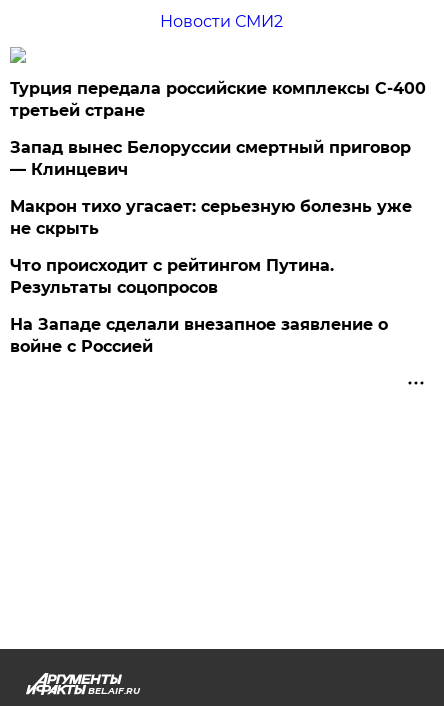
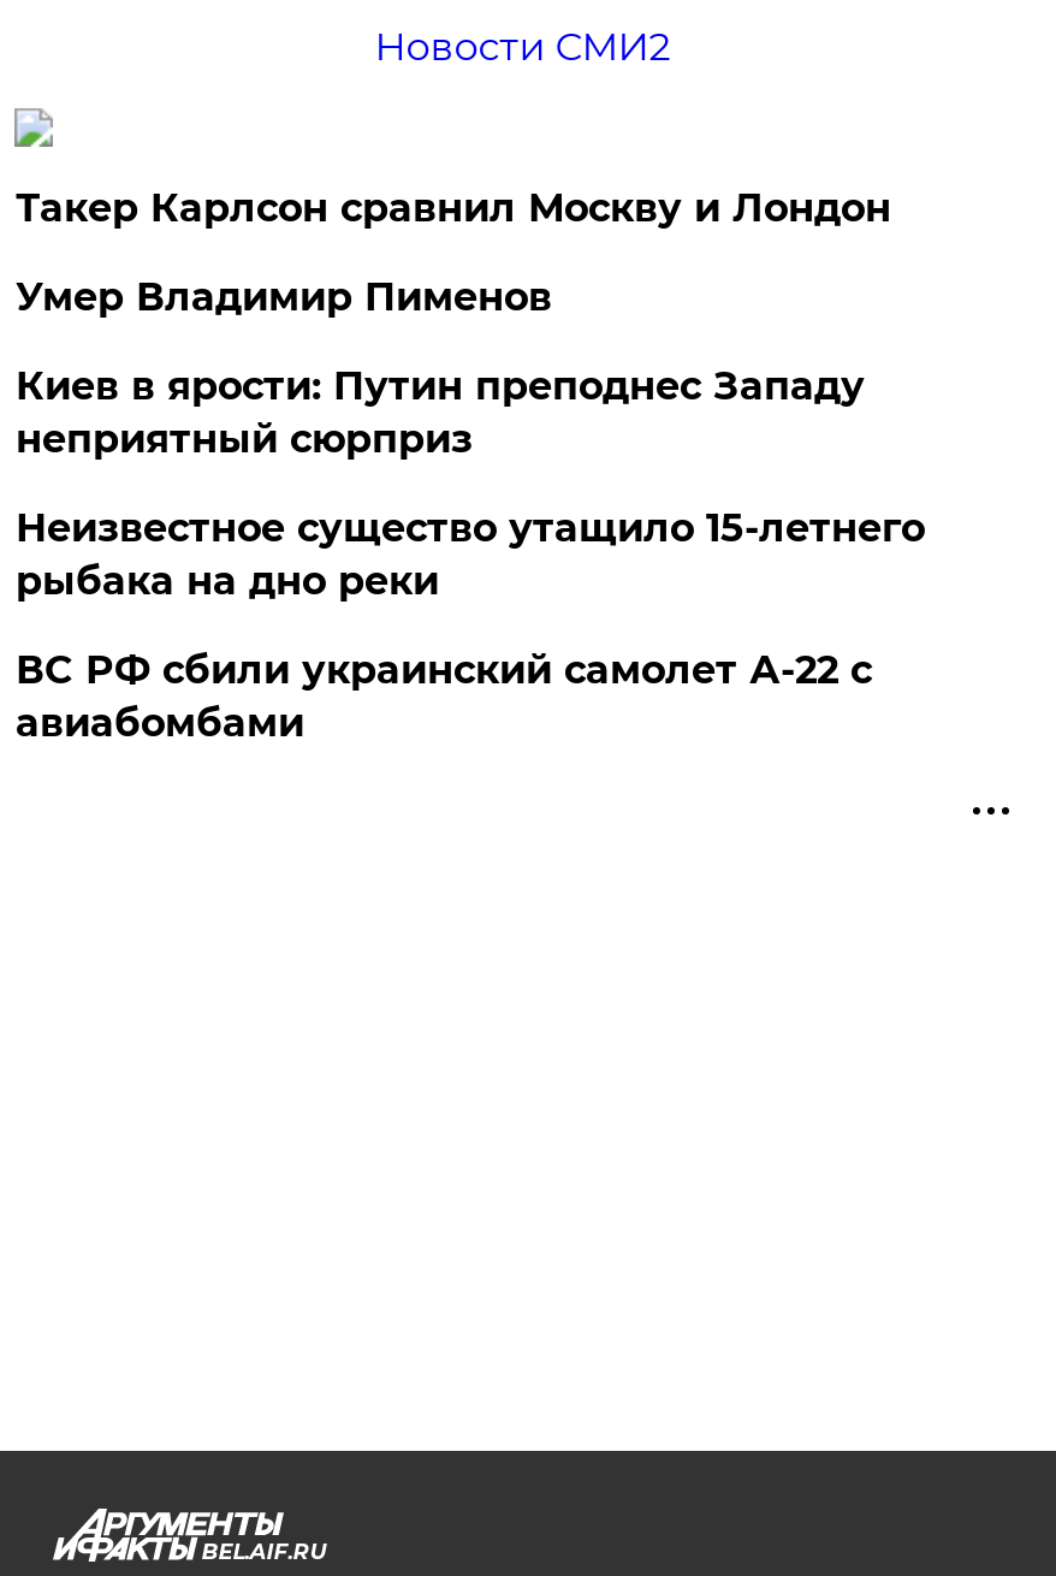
[10,79,426,120] Турция передала российские комплексы С-400 | третьей стране -> [15,185,891,231] Такер Карлсон сравнил Москву и Лондон
[10,138,411,179] Запад вынес Белоруссии смертный приговор | — Клинцевич -> [15,274,552,320] Умер Владимир Пименов
[10,197,412,238] Макрон тихо угасает: серьезную болезнь уже | не скрыть -> [15,363,865,462] Киев в ярости: Путин преподнес Западу | неприятный сюрприз
[10,256,334,297] Что происходит с рейтингом Путина. | Результаты соцопросов -> [15,505,925,604] Неизвестное существо утащило 15-летнего | рыбака на дно реки
[10,315,388,356] На Западе сделали внезапное заявление о | войне с Россией -> [15,647,872,746] ВС РФ сбили украинский самолет А-22 с | авиабомбами

